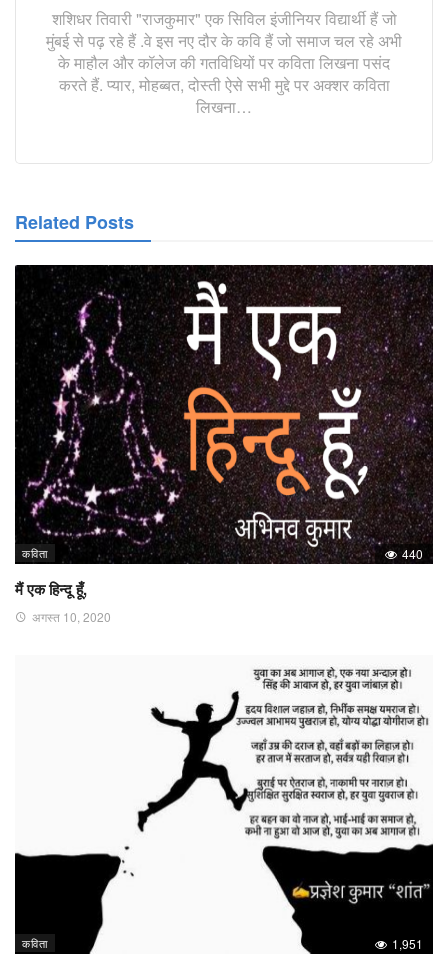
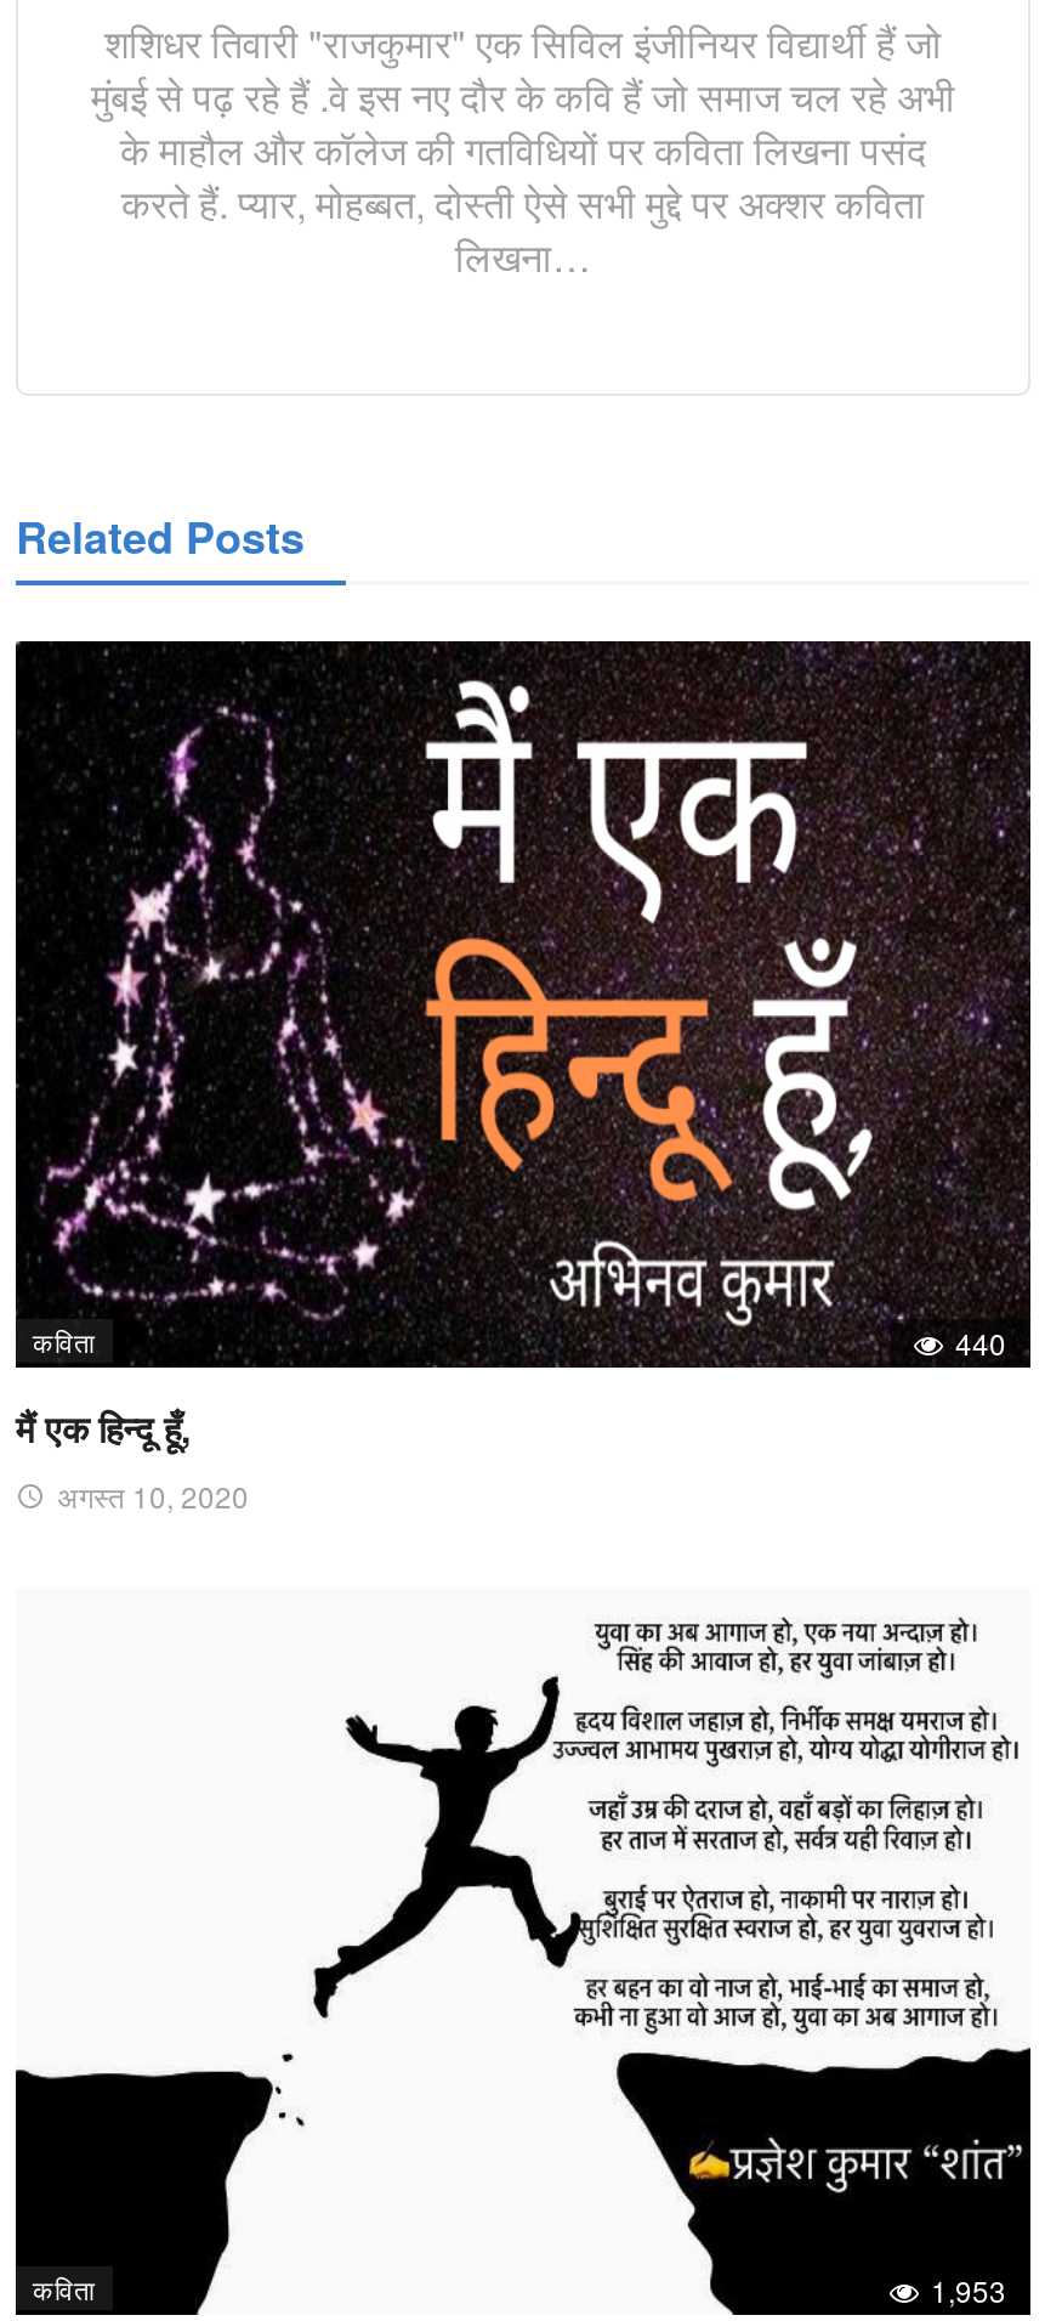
[392,935,423,952] 1,951 -> [931,2269,1006,2310] 1,953

